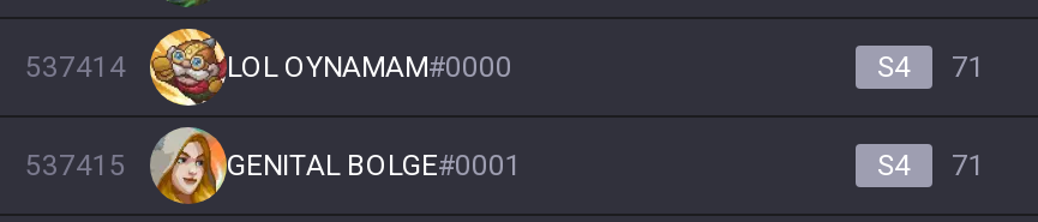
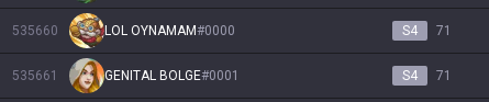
[25,50,126,84] 537414 -> [12,23,58,38] 535660
[25,149,126,182] 537415 -> [12,68,58,83] 535661

